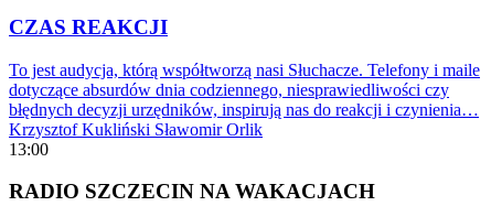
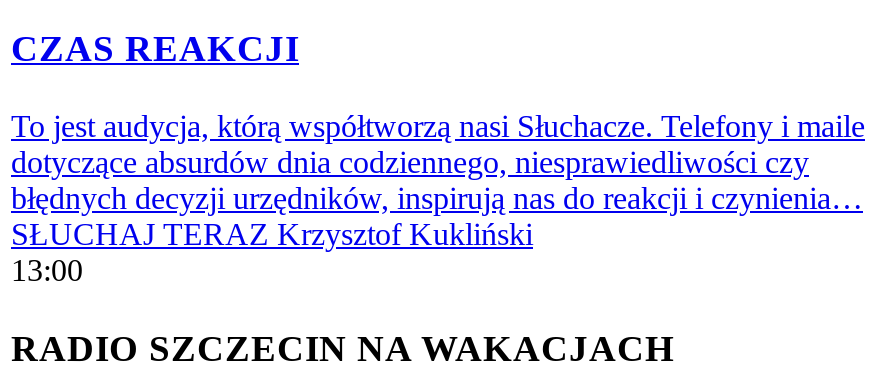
[9,120,263,138] Krzysztof Kukliński Sławomir Orlik -> [11,217,533,251] SŁUCHAJ TERAZ Krzysztof Kukliński

